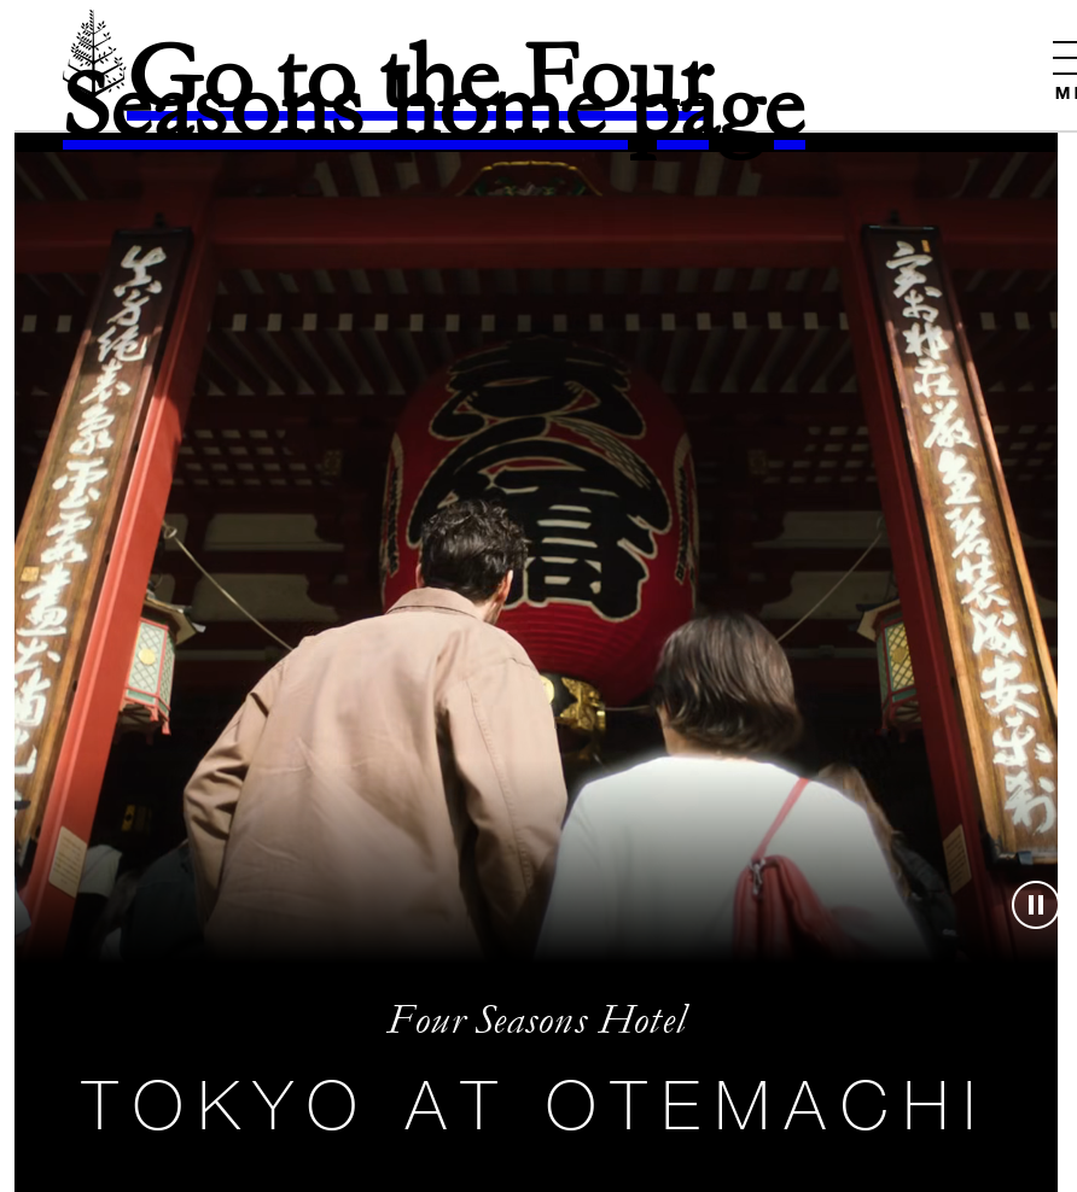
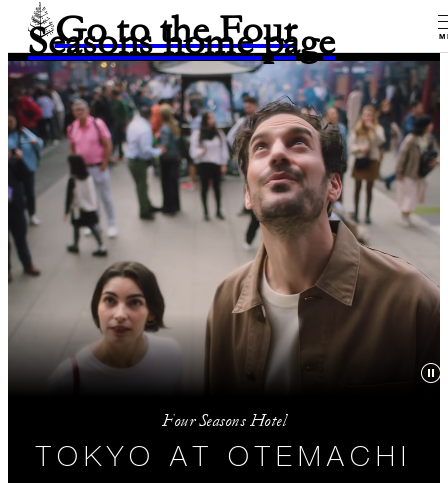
[12,152,1060,934] [image] -> [7,60,441,385] [image]

